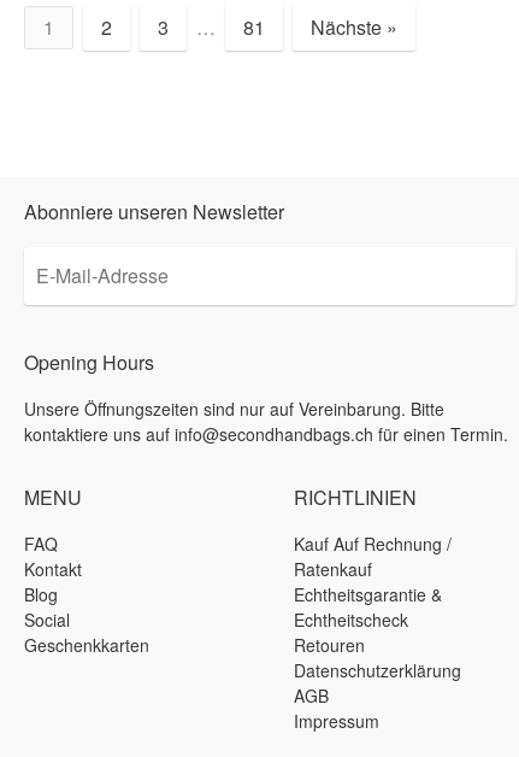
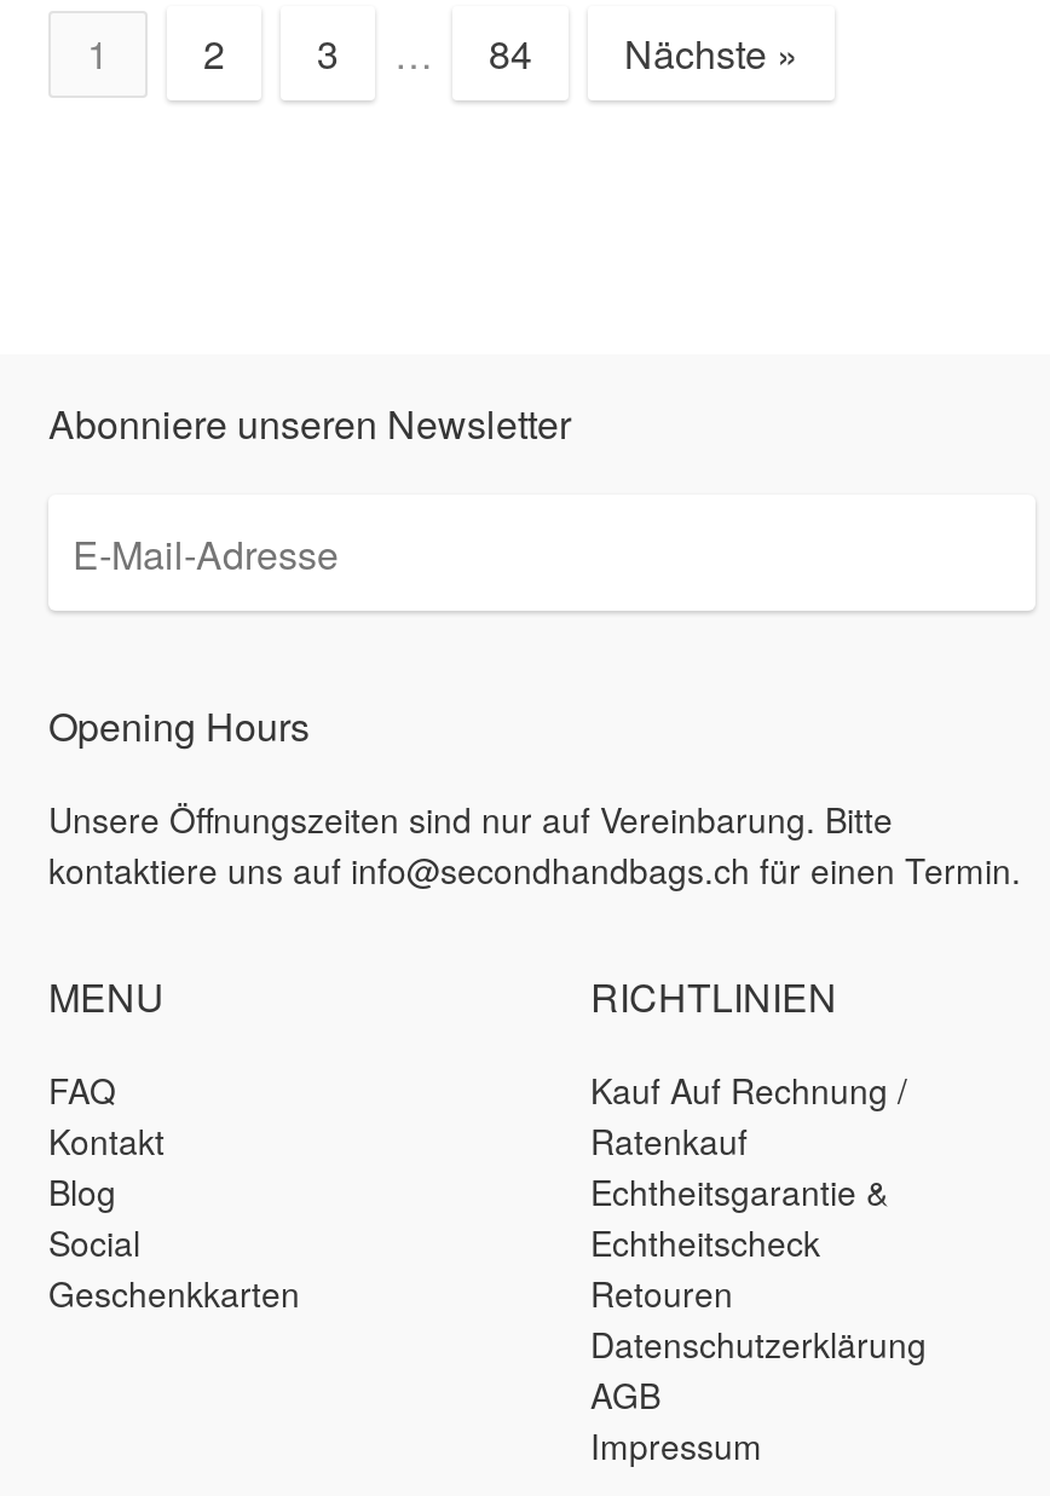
[243,13,265,41] 81 -> [489,26,532,82] 84

